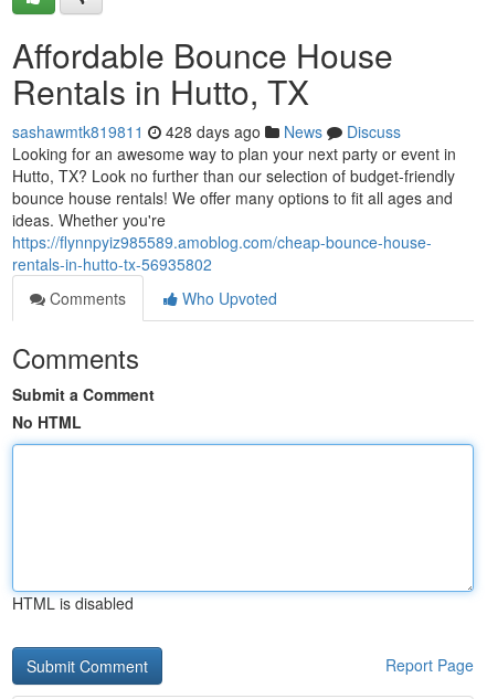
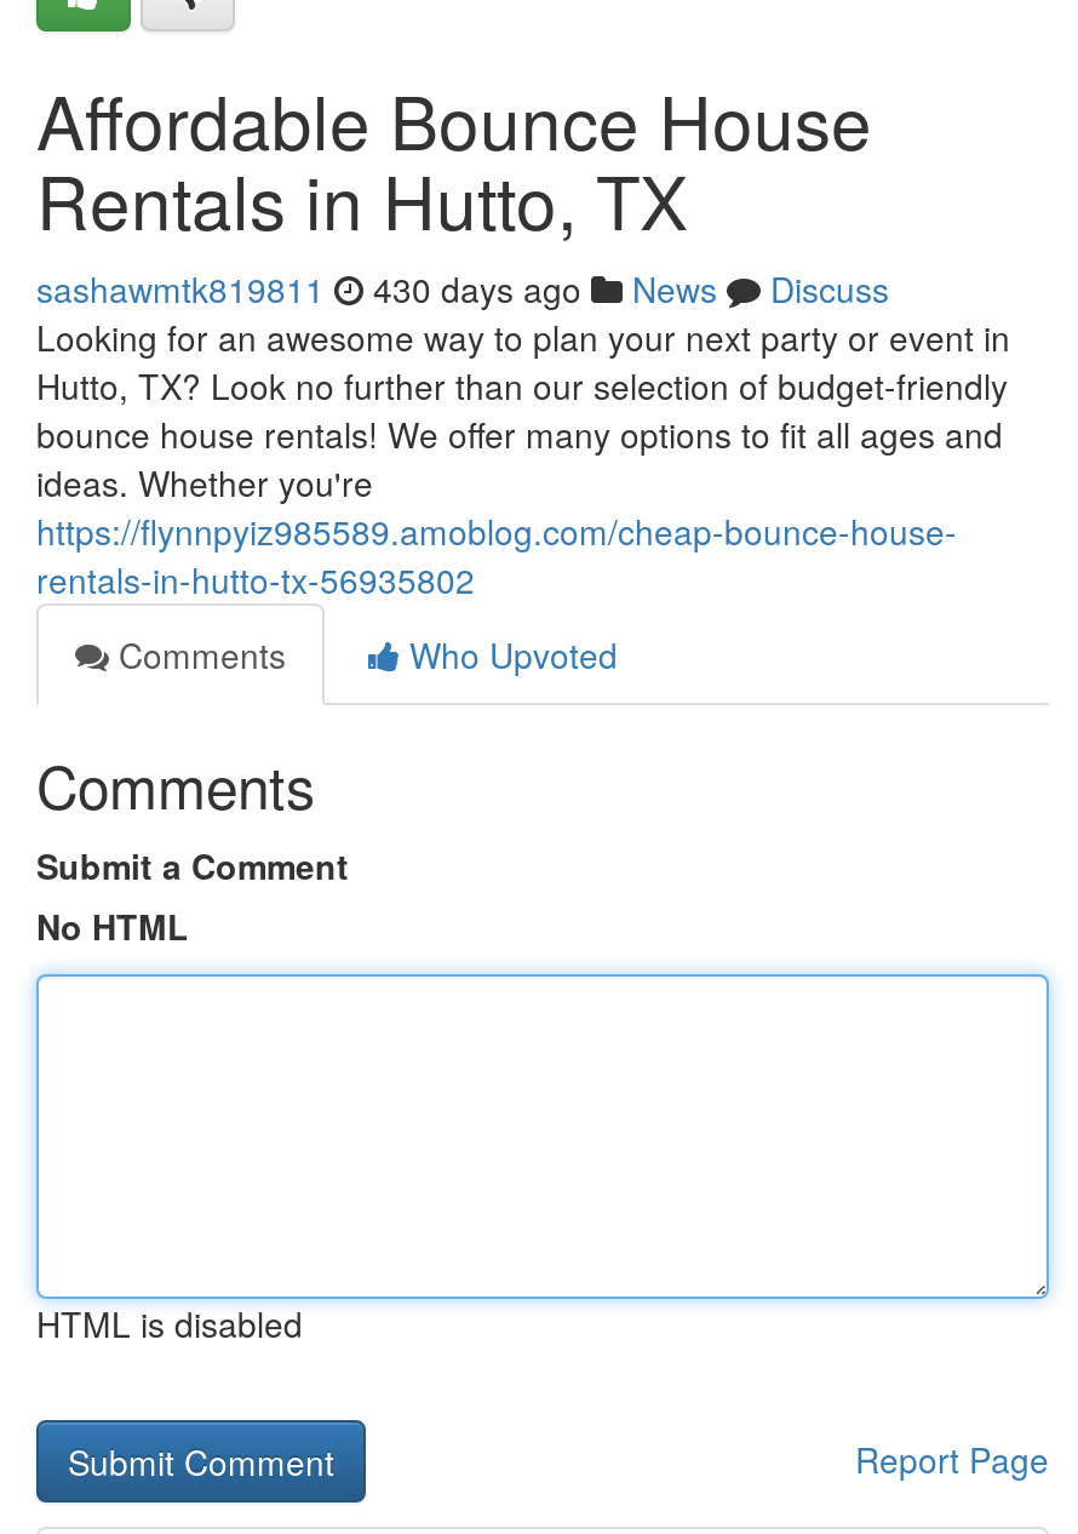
[12,120,401,142] sashawmtk819811 428 days ago News Discuss -> [36,264,889,313] sashawmtk819811 430 days ago News Discuss

